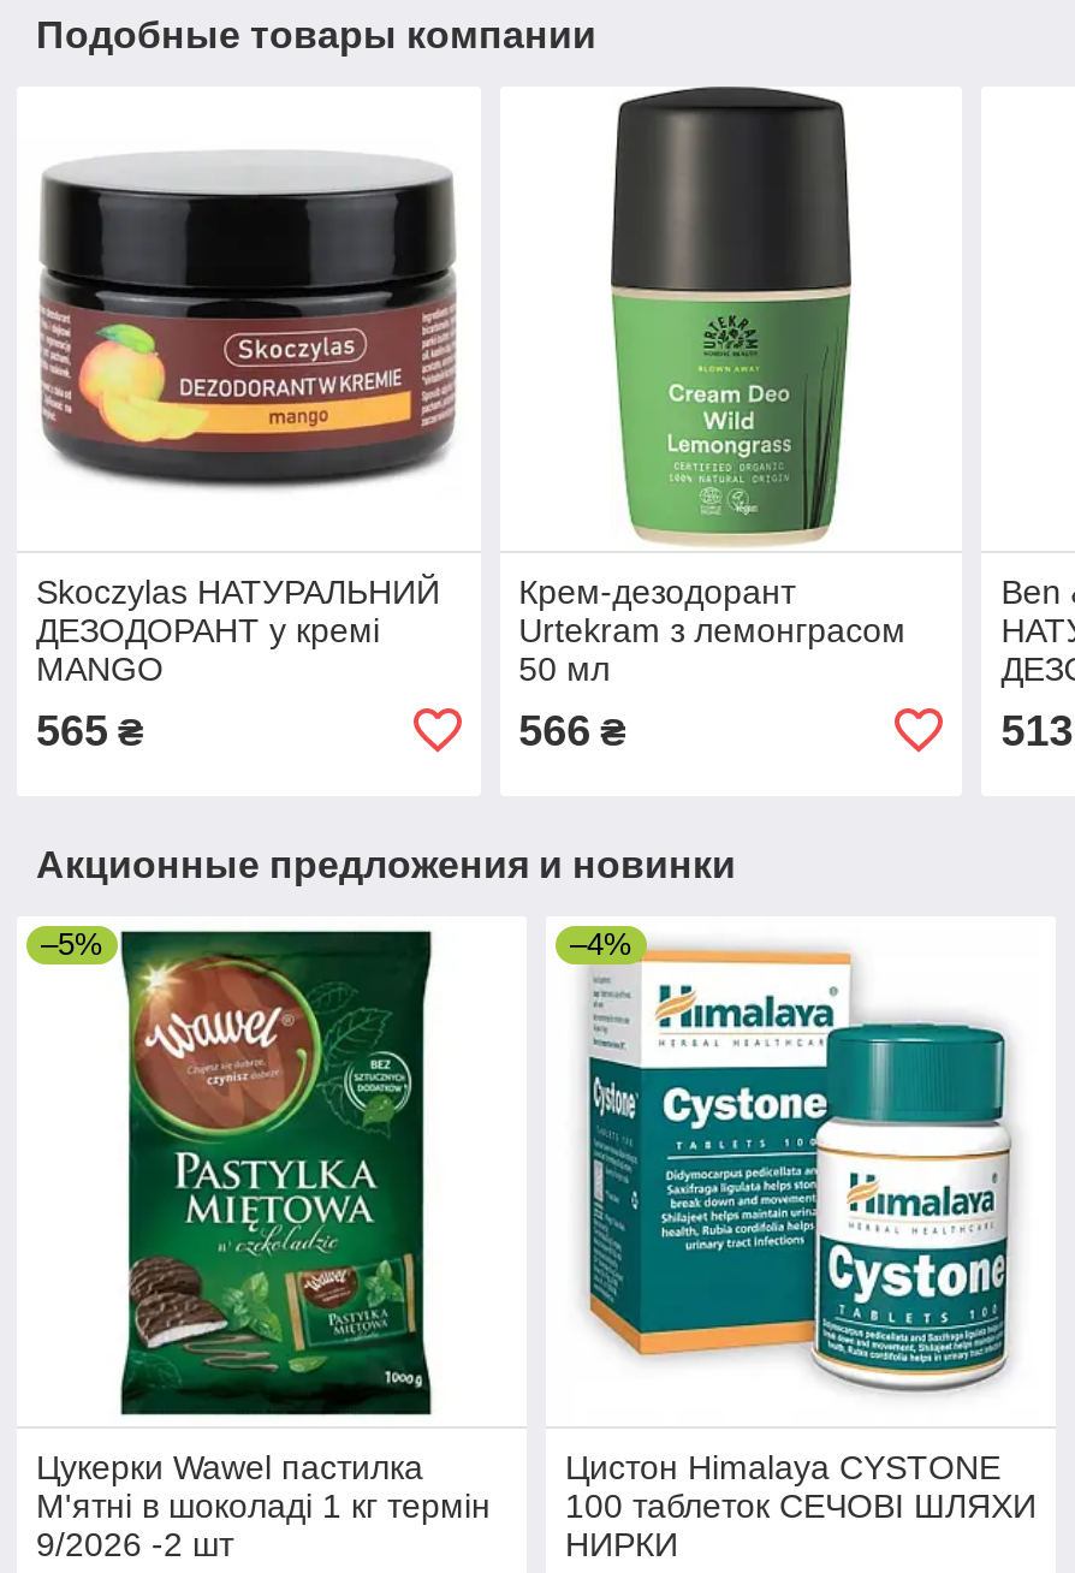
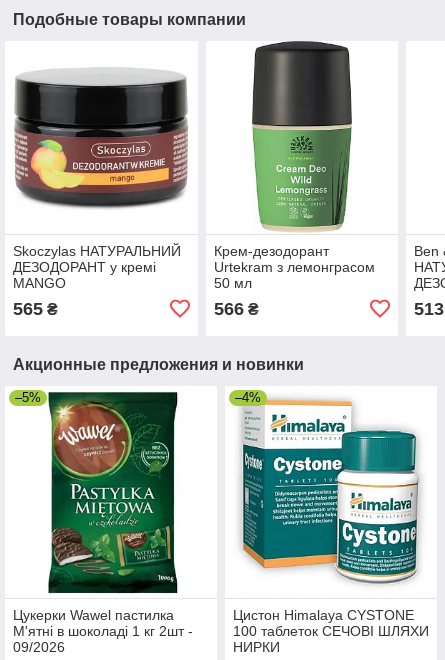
[36,1486,491,1563] М'ятні в шоколаді 1 кг термін | 9/2026 -2 шт -> [13,623,193,655] М'ятні в шоколаді 1 кг 2шт - | 09/2026

